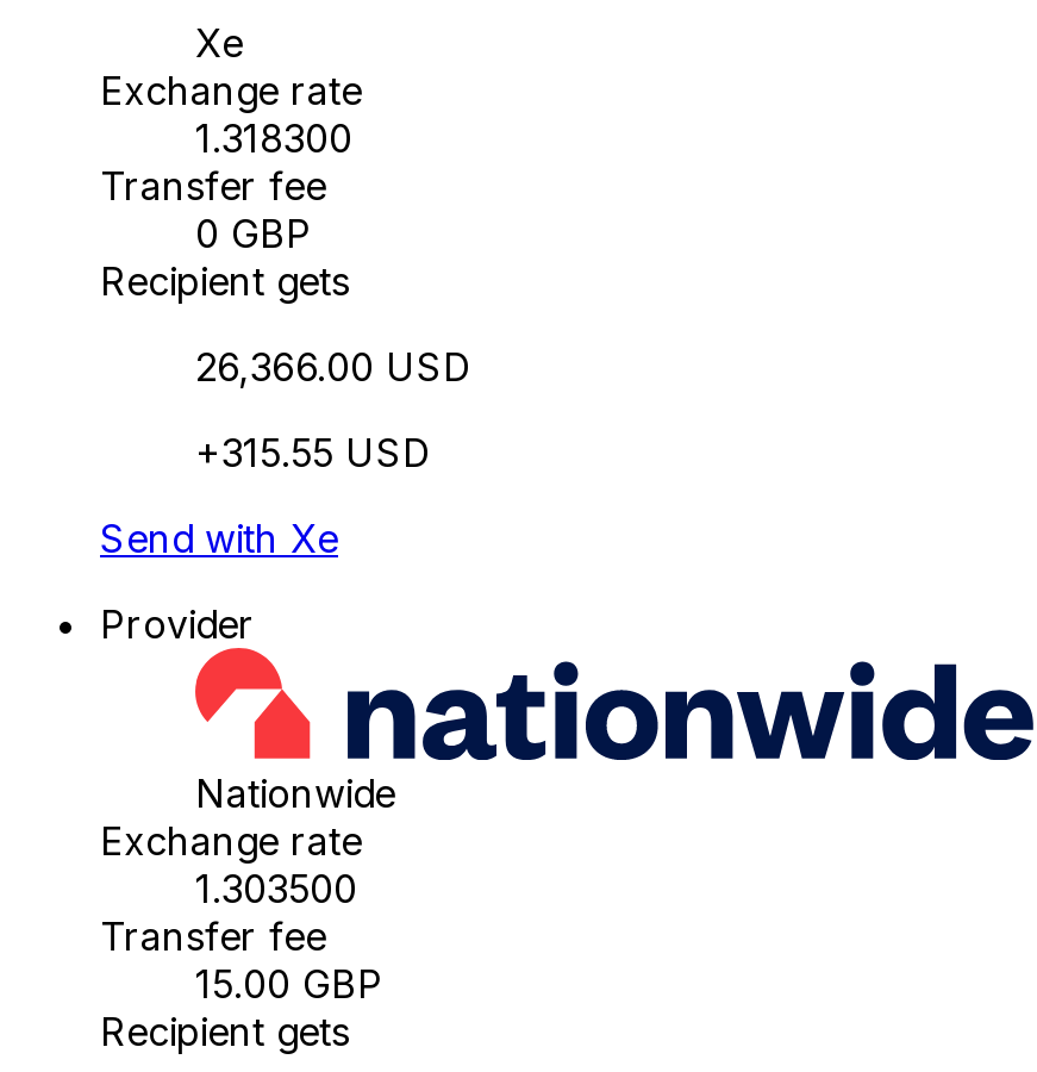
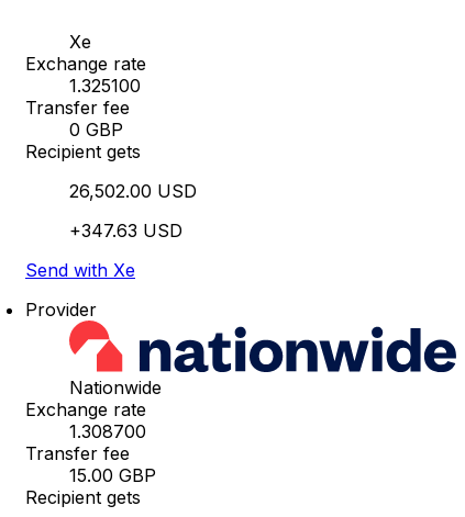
[195,114,352,162] 1.318300 -> [69,74,141,96] 1.325100
[195,343,471,390] 26,366.00 USD -> [69,180,197,202] 26,502.00 USD
[195,428,431,476] +315.55 USD -> [69,219,182,241] +347.63 USD
[195,864,357,912] 1.303500 -> [69,420,146,442] 1.308700

